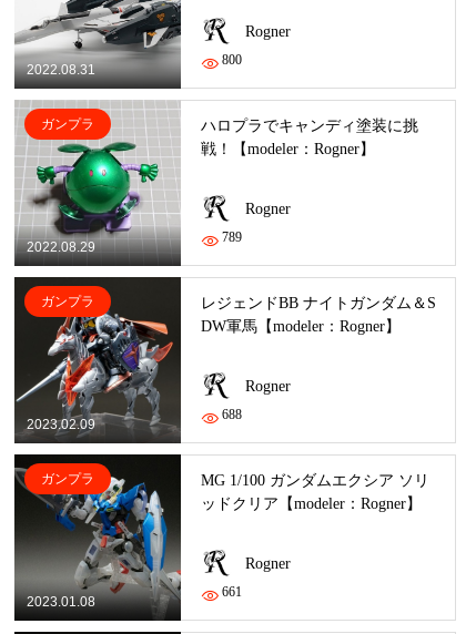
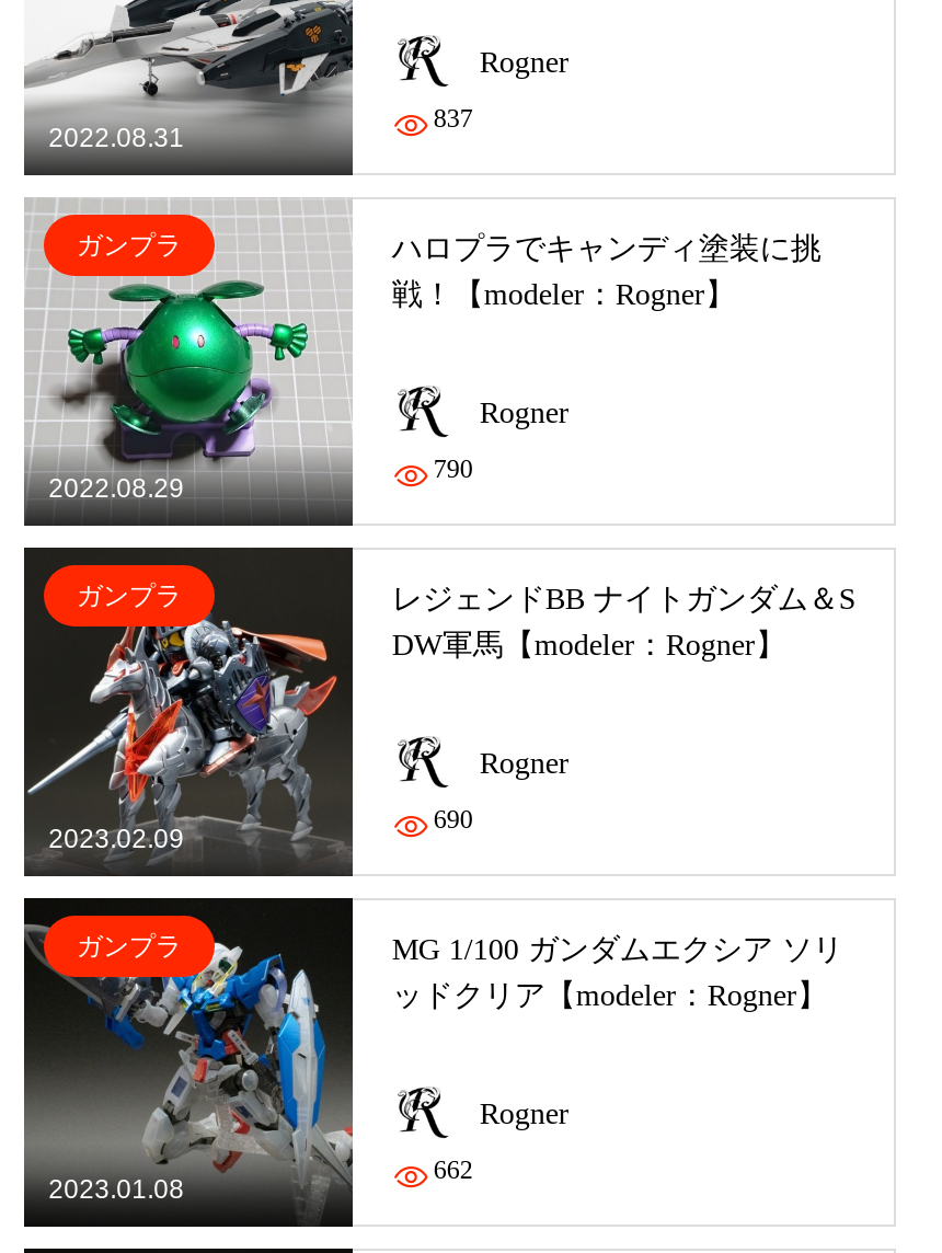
[222,52,242,68] 800 -> [434,104,473,134] 837
[222,230,242,245] 789 -> [434,454,473,485] 790
[222,407,242,423] 688 -> [434,805,473,835] 690
[222,584,242,600] 661 -> [434,1155,473,1186] 662

